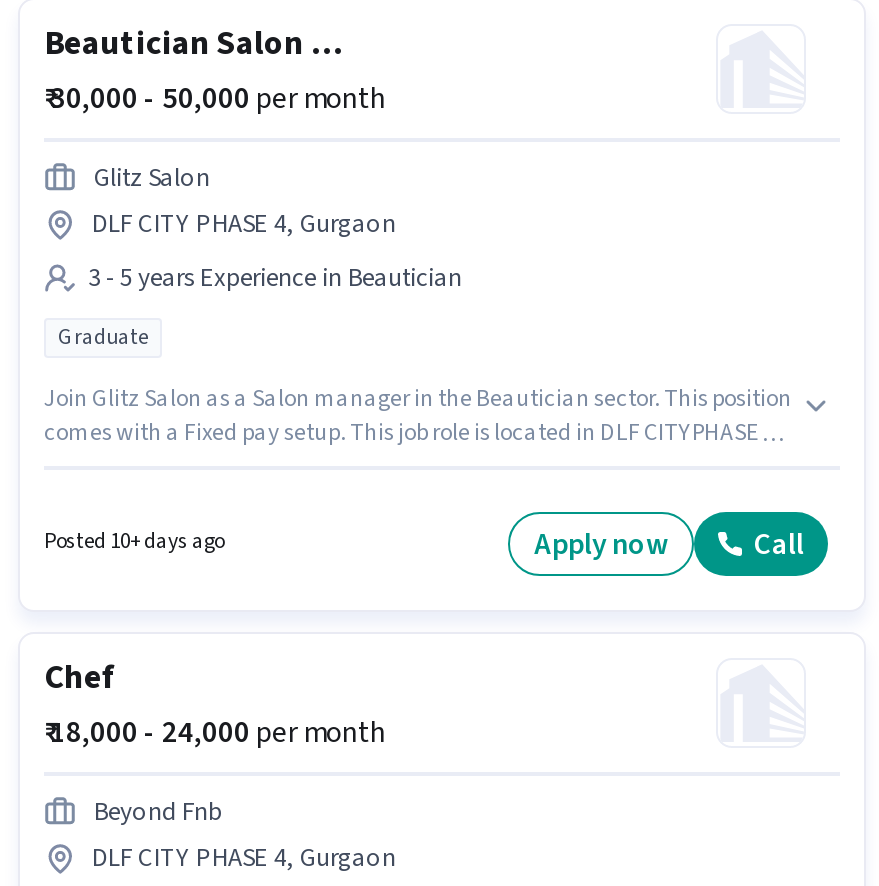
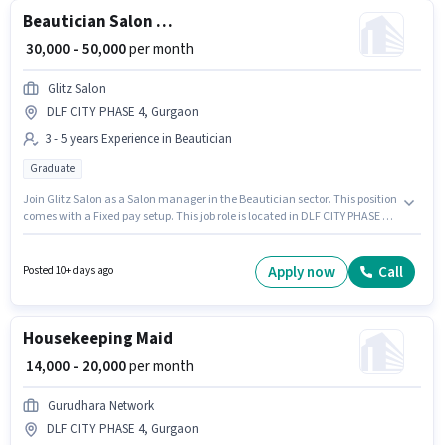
[44,655,386,755] Chef | ₹ 18,000 - 24,000 per month -> [23,327,194,377] Housekeeping Maid | ₹ 14,000 - 20,000 per month
[94,795,222,831] Beyond Fnb -> [48,397,154,415] Gurudhara Network

